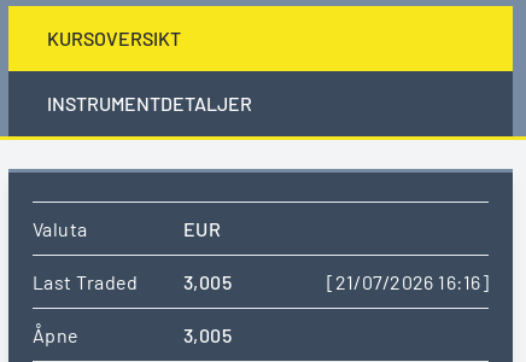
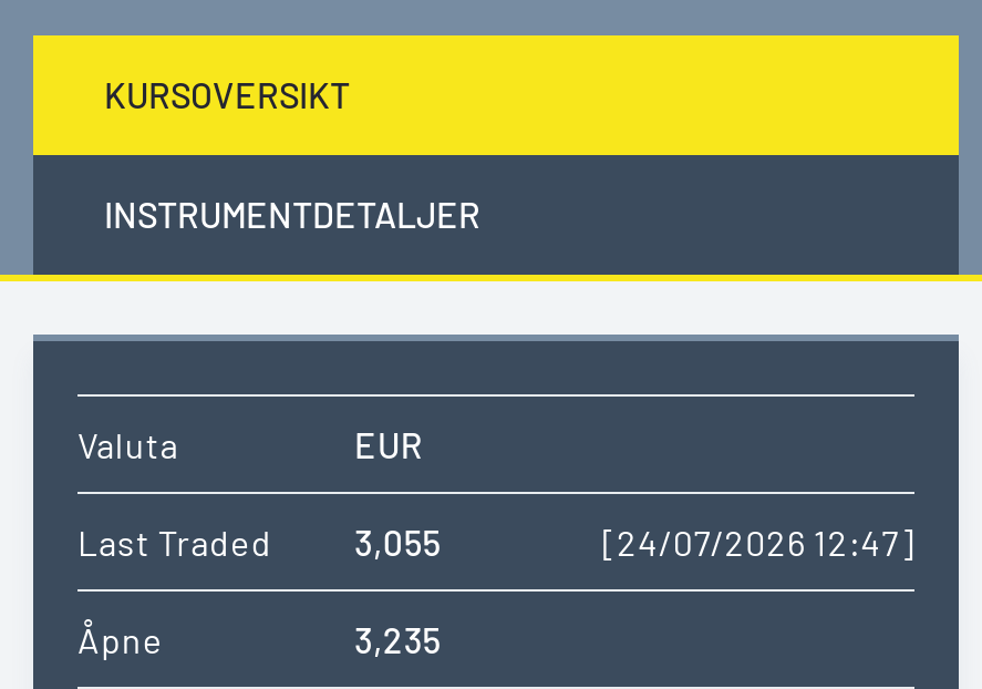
[33,270,232,293] Last Traded 3,005 -> [77,520,441,562] Last Traded 3,055
[327,270,489,293] [21/07/2026 16:16] -> [602,520,914,562] [24/07/2026 12:47]
[183,323,232,346] 3,005 -> [354,618,441,660] 3,235

